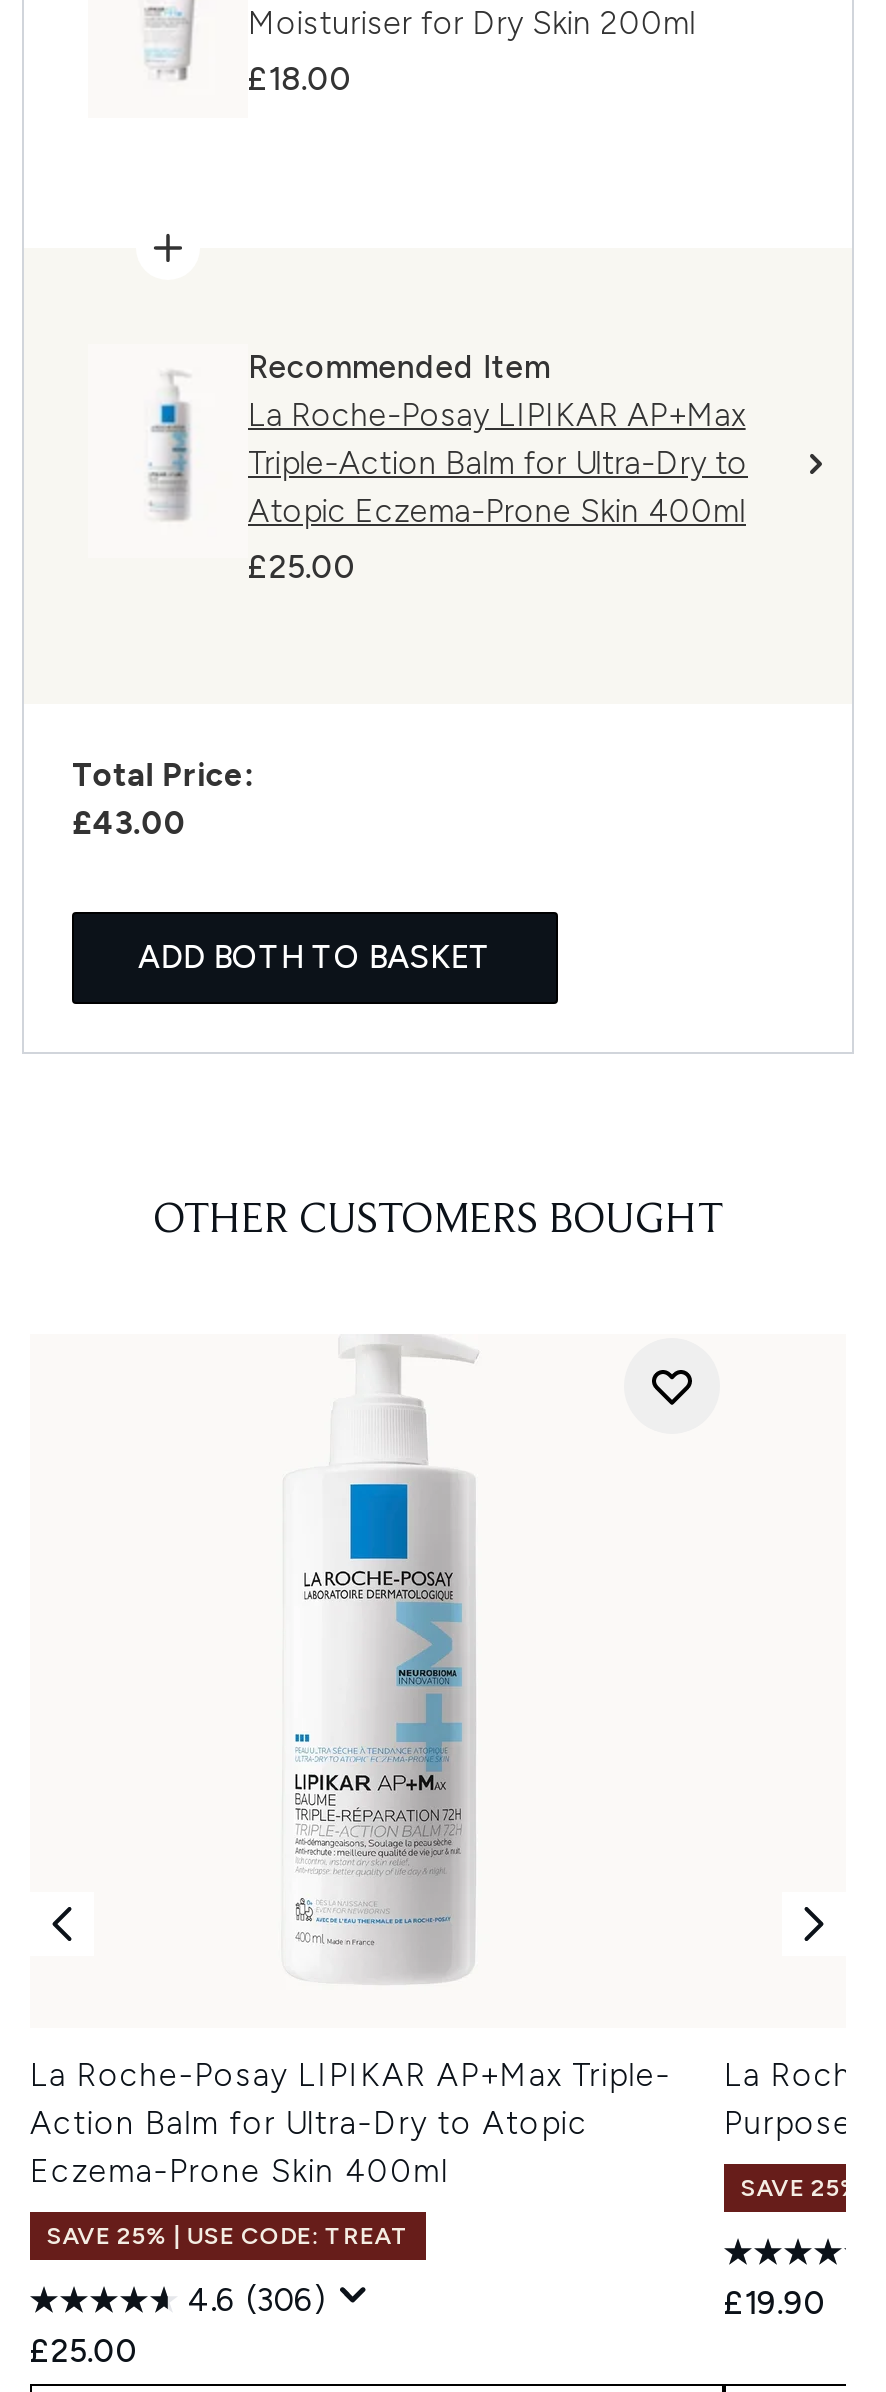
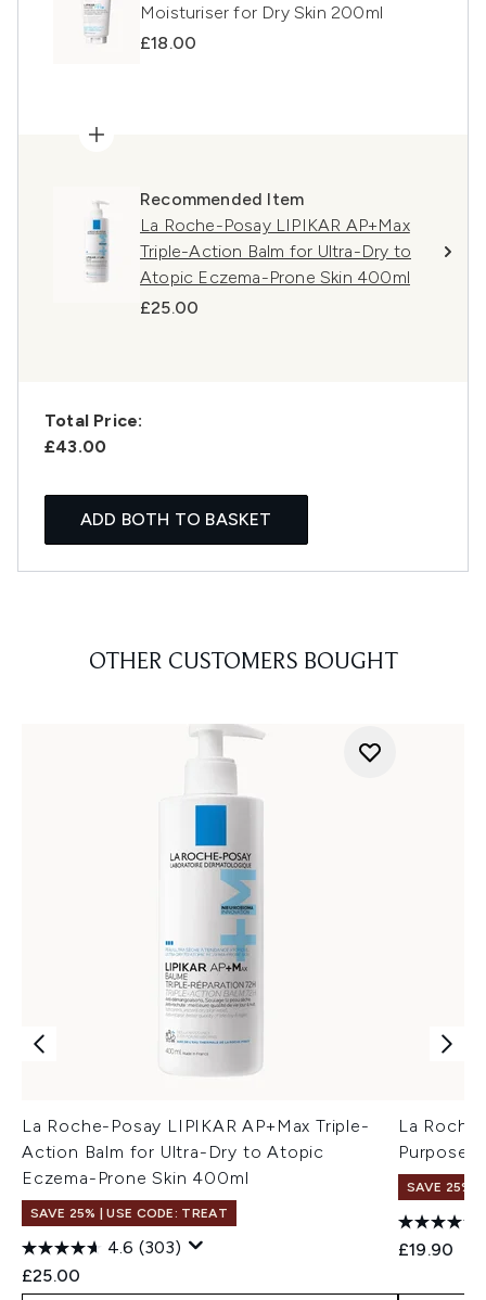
[188,2280,326,2318] 4.6 (306) -> [107,1237,181,1258] 4.6 (303)

